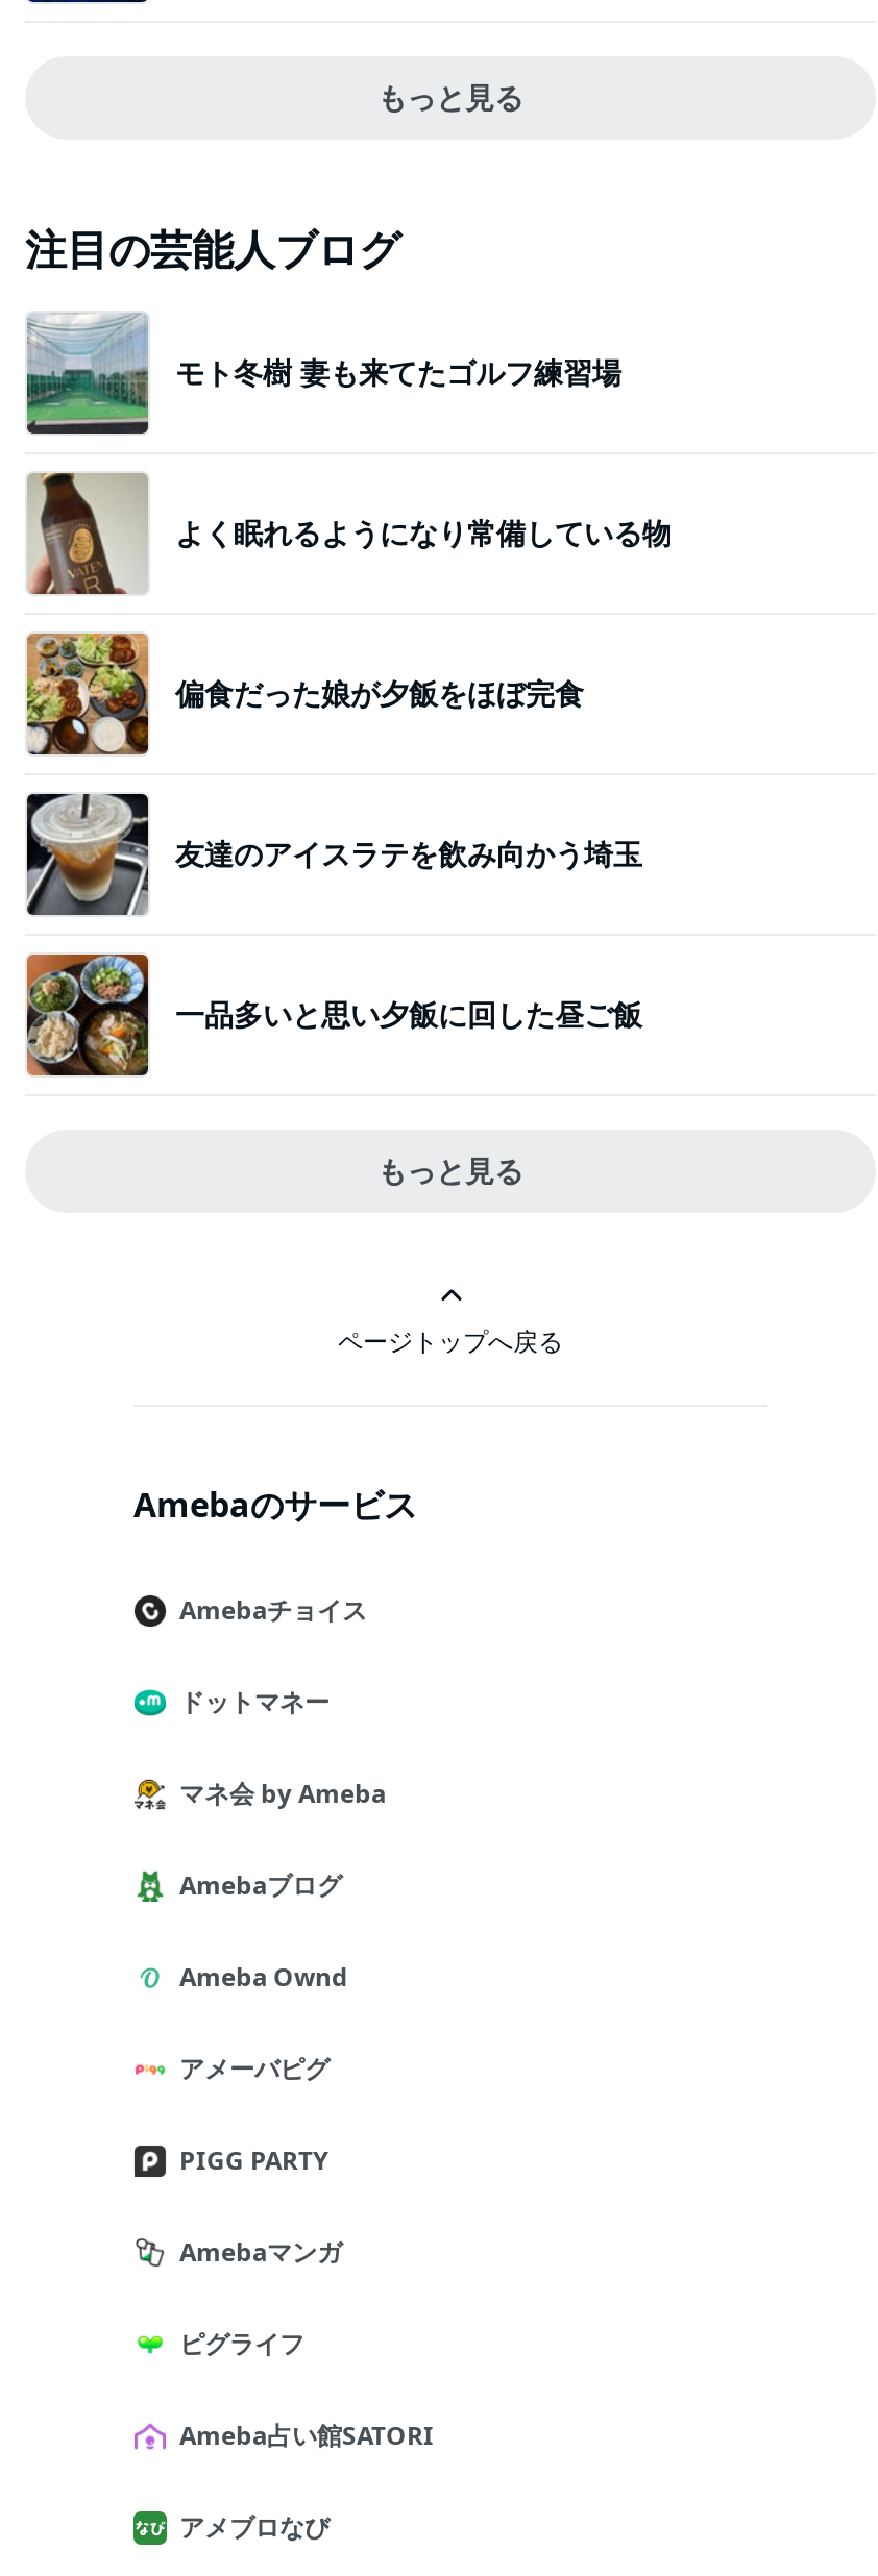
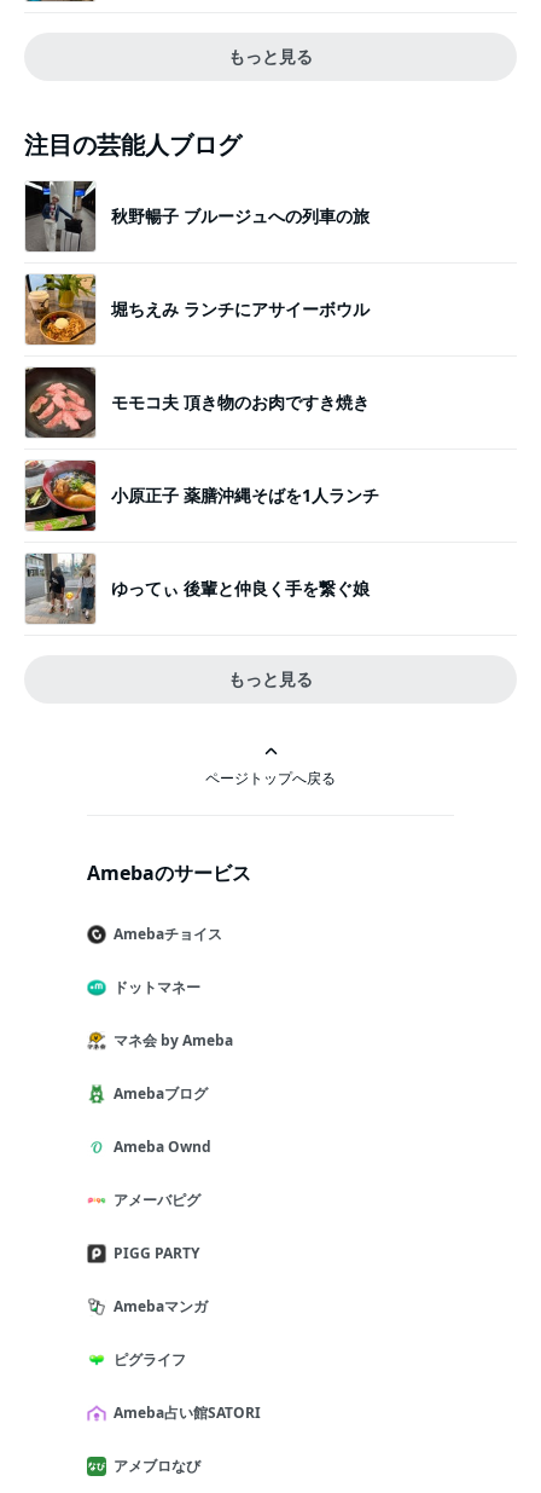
[25,313,621,434] [image] | モト冬樹 妻も来てたゴルフ練習場 -> [24,180,370,253] [image] | 秋野暢子 ブルージュへの列車の旅
[29,471,672,594] [image] | よく眠れるようになり常備している物 -> [25,273,370,345] [image] | 堀ちえみ ランチにアサイーボウル
[25,631,584,757] [image] | 偏食だった娘が夕飯をほぼ完食 -> [24,366,370,439] [image] | モモコ夫 頂き物のお肉ですき焼き
[25,792,642,917] [image] | 友達のアイスラテを飲み向かう埼玉 -> [24,459,379,532] [image] | 小原正子 薬膳沖縄そばを1人ランチ
[25,952,642,1078] [image] | 一品多いと思い夕飯に回した昼ご飯 -> [24,552,370,625] [image] | ゆってぃ 後輩と仲良く手を繋ぐ娘

